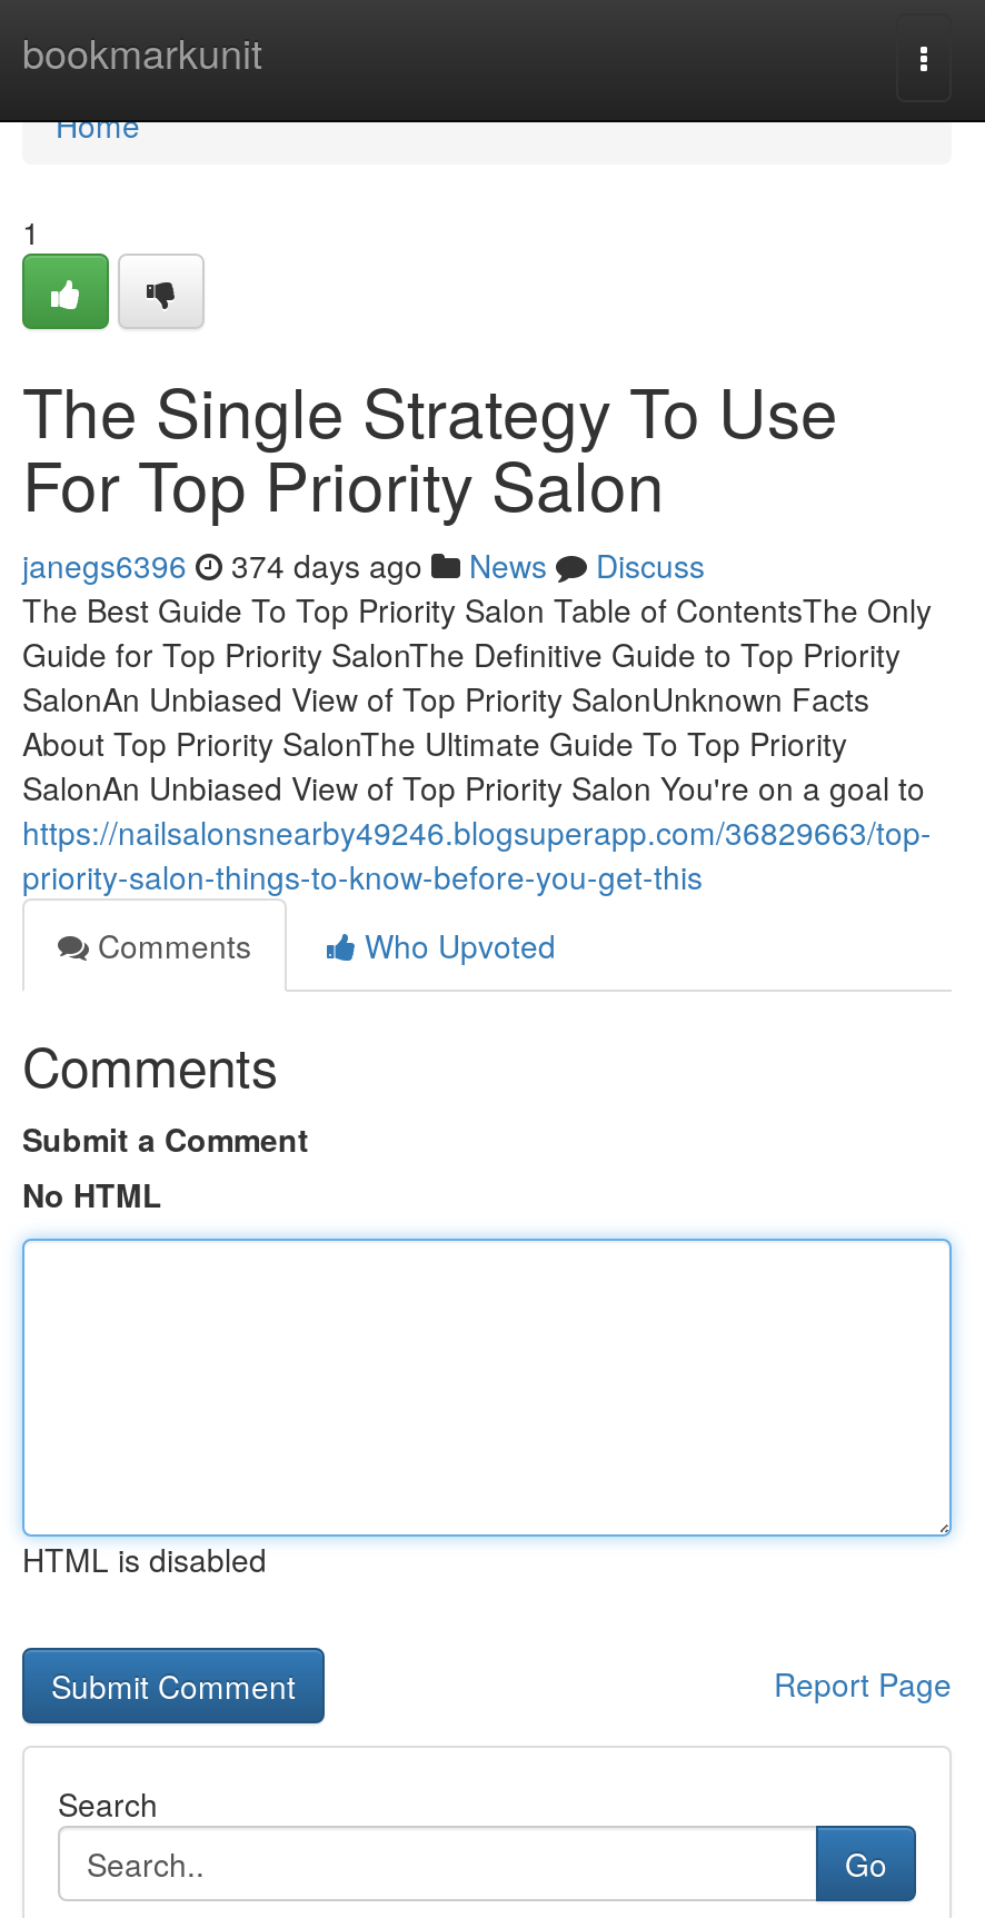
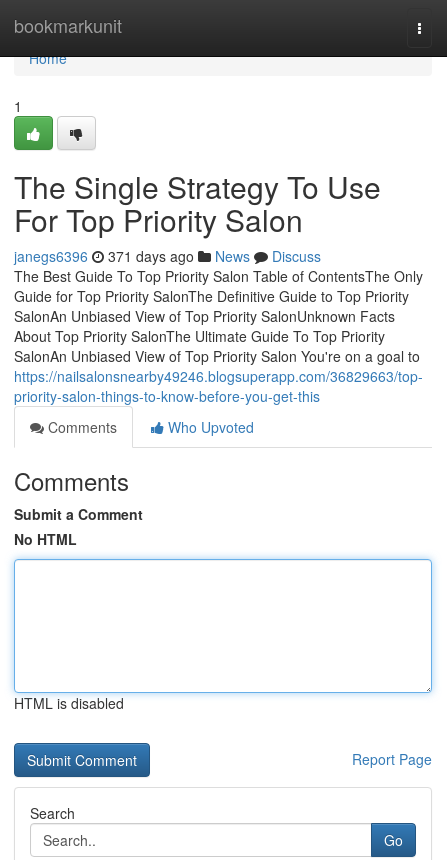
[22,543,705,587] janegs6396 374 days ago News Discuss -> [14,246,321,266] janegs6396 371 days ago News Discuss

